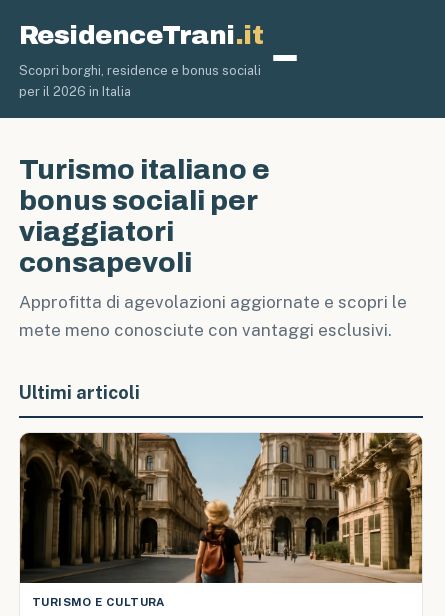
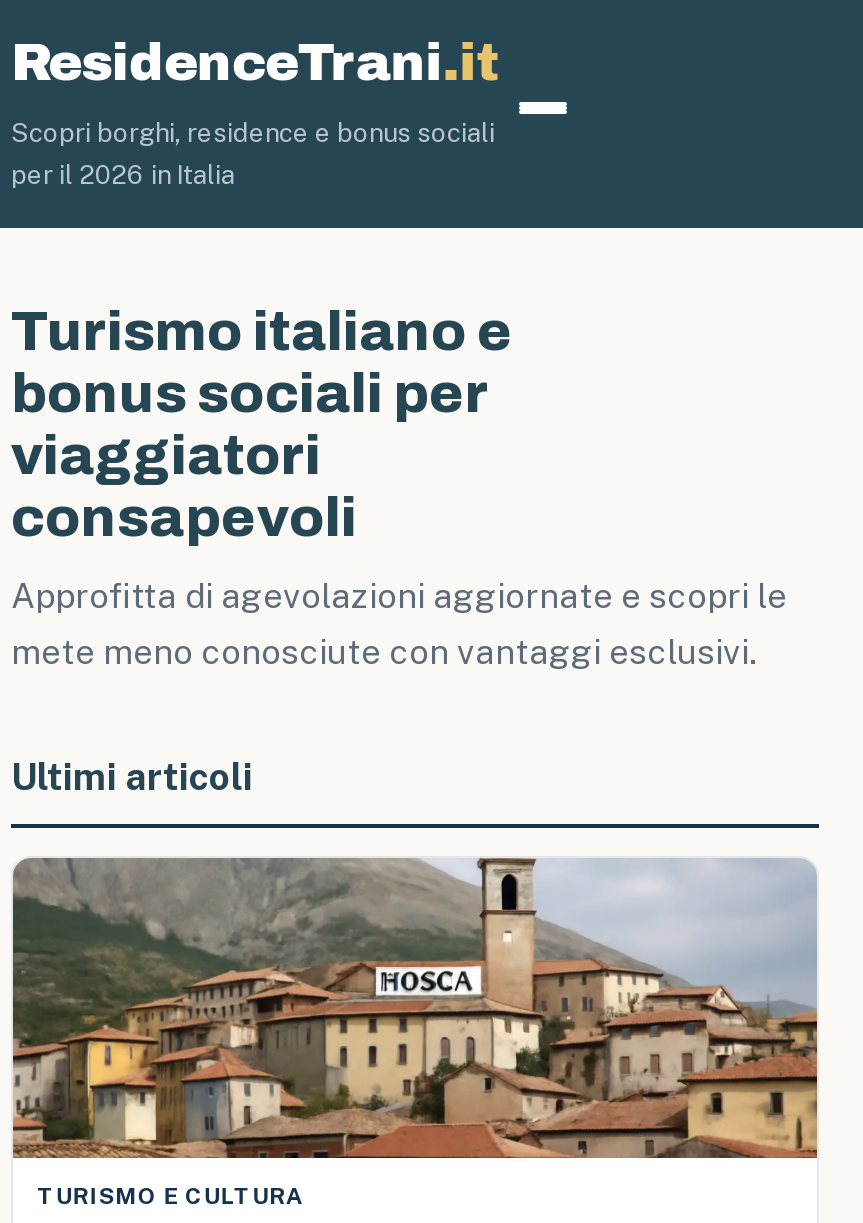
[19,432,423,584] [image] -> [11,856,819,1160] [image]

